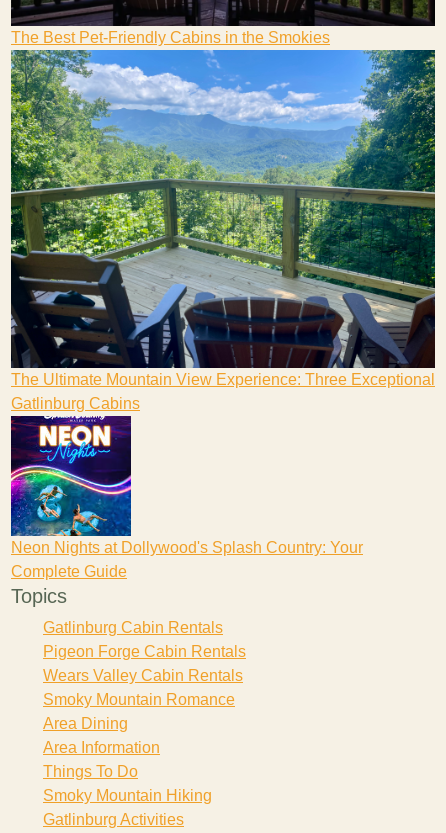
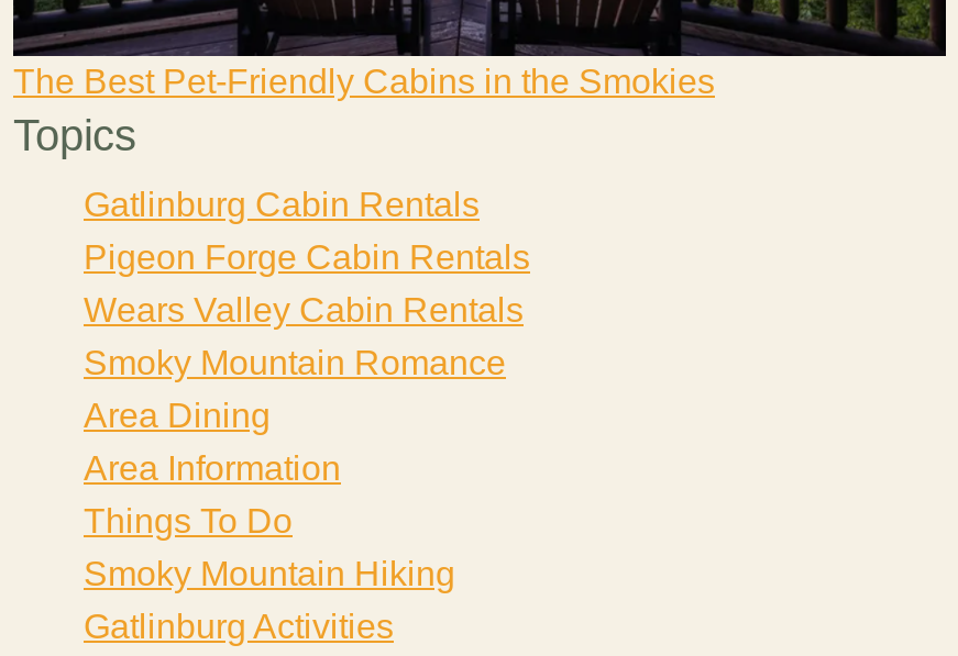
[10,49,436,412] [image] | The Ultimate Mountain View Experience: Three Exceptional | Gatlinburg Cabins -> none
[10,419,363,580] [image] | Neon Nights at Dollywood's Splash Country: Your | Complete Guide -> none

